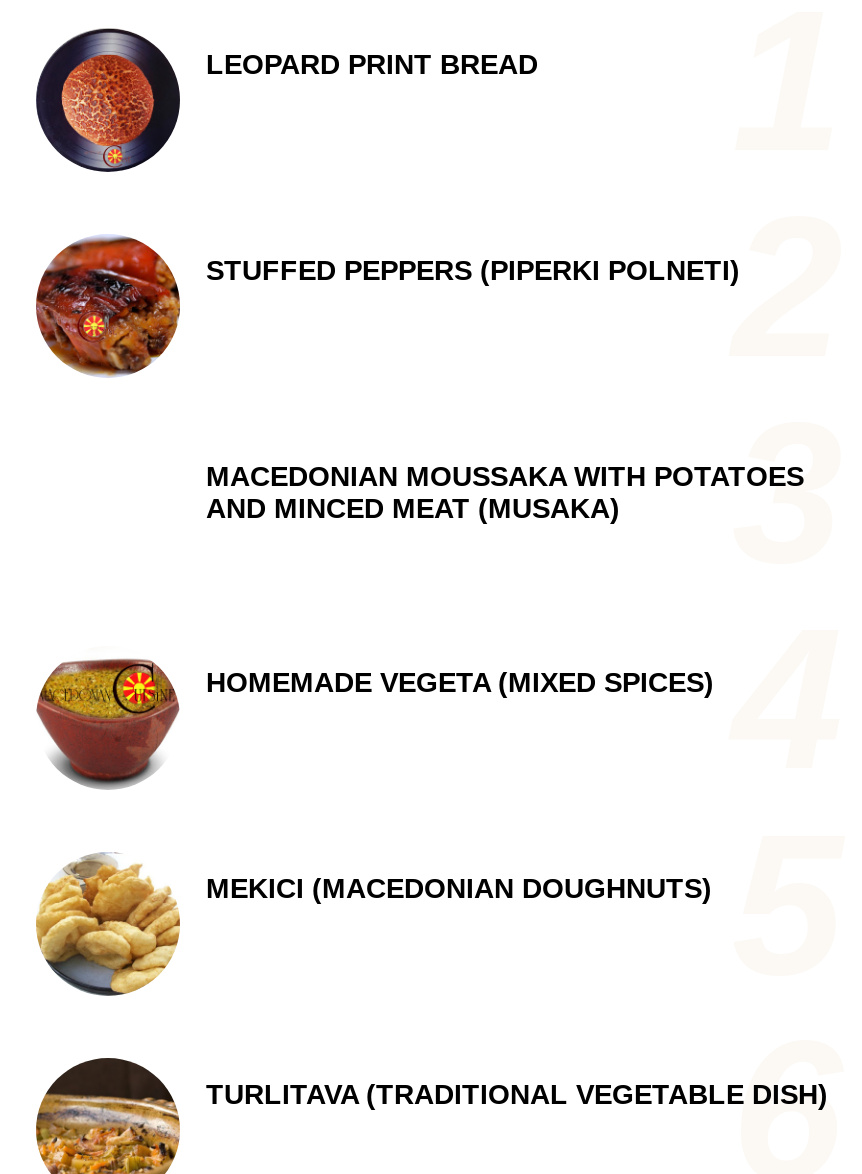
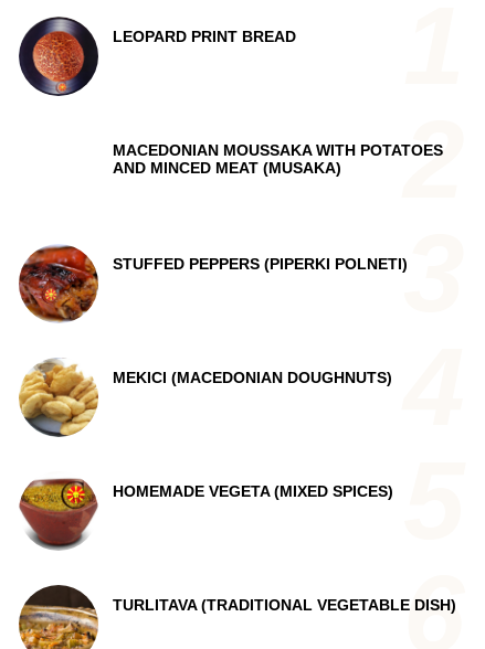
moved [36,234,740,376] -> [18,244,408,322]: [image] | STUFFED PEPPERS (PIPERKI POLNETI)
moved [206,460,804,524] -> [113,141,443,177]: MACEDONIAN MOUSSAKA WITH POTATOES | AND MINCED MEAT (MUSAKA)
moved [36,648,714,788] -> [19,472,393,550]: [image] | HOMEMADE VEGETA (MIXED SPICES)
moved [34,850,712,1000] -> [18,357,392,439]: [image] | MEKICI (MACEDONIAN DOUGHNUTS)

